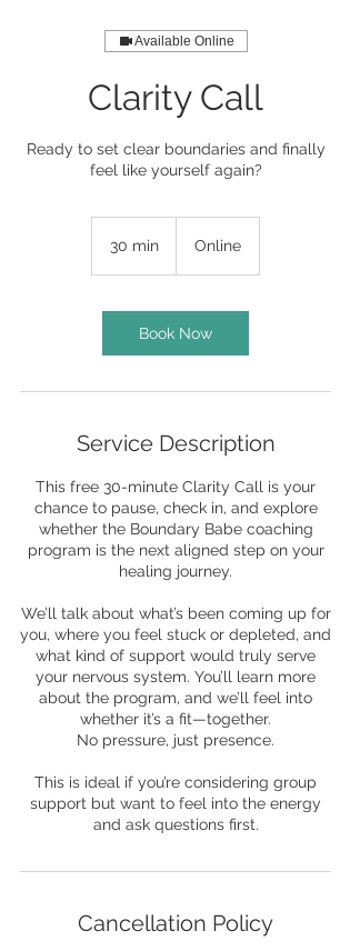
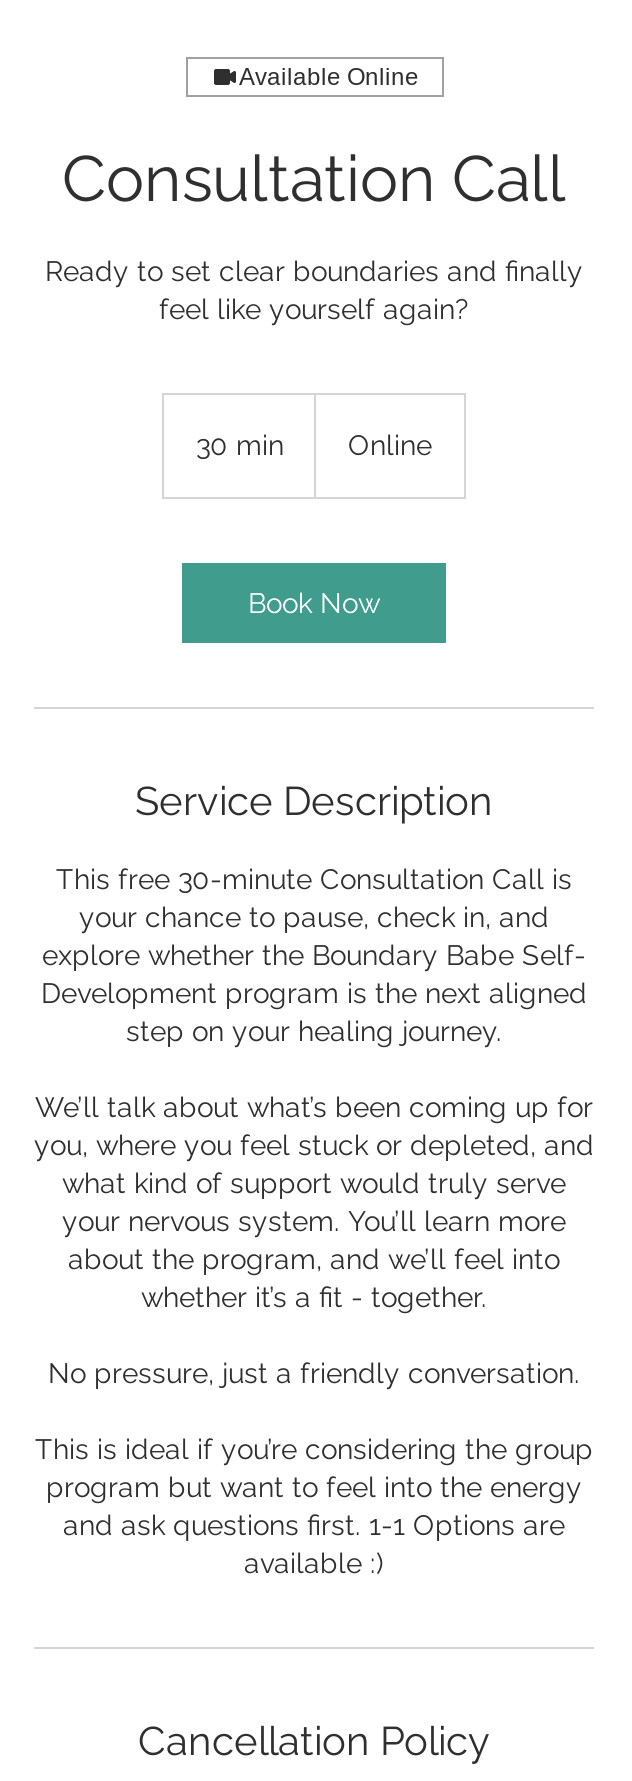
[88,77,263,118] Clarity Call -> [62,141,566,215] Consultation Call
[27,478,324,580] This free 30-minute Clarity Call is your | chance to pause, check in, and explore | whether the Boundary Babe coaching | program is the next aligned step on your | healing journey. -> [41,863,587,1047] This free 30-minute Consultation Call is | your chance to pause, check in, and | explore whether the Boundary Babe Self- | Development program is the next aligned | step on your healing journey.
[30,710,321,833] whether it’s a fit—together. | No pressure, just presence. | This is ideal if you’re considering group | support but want to feel into the energy | and ask questions first. -> [35,1281,593,1579] whether it’s a fit - together. | No pressure, just a friendly conversation. | This is ideal if you’re considering the group | program but want to feel into the energy | and ask questions first. 1-1 Options are | available :)

